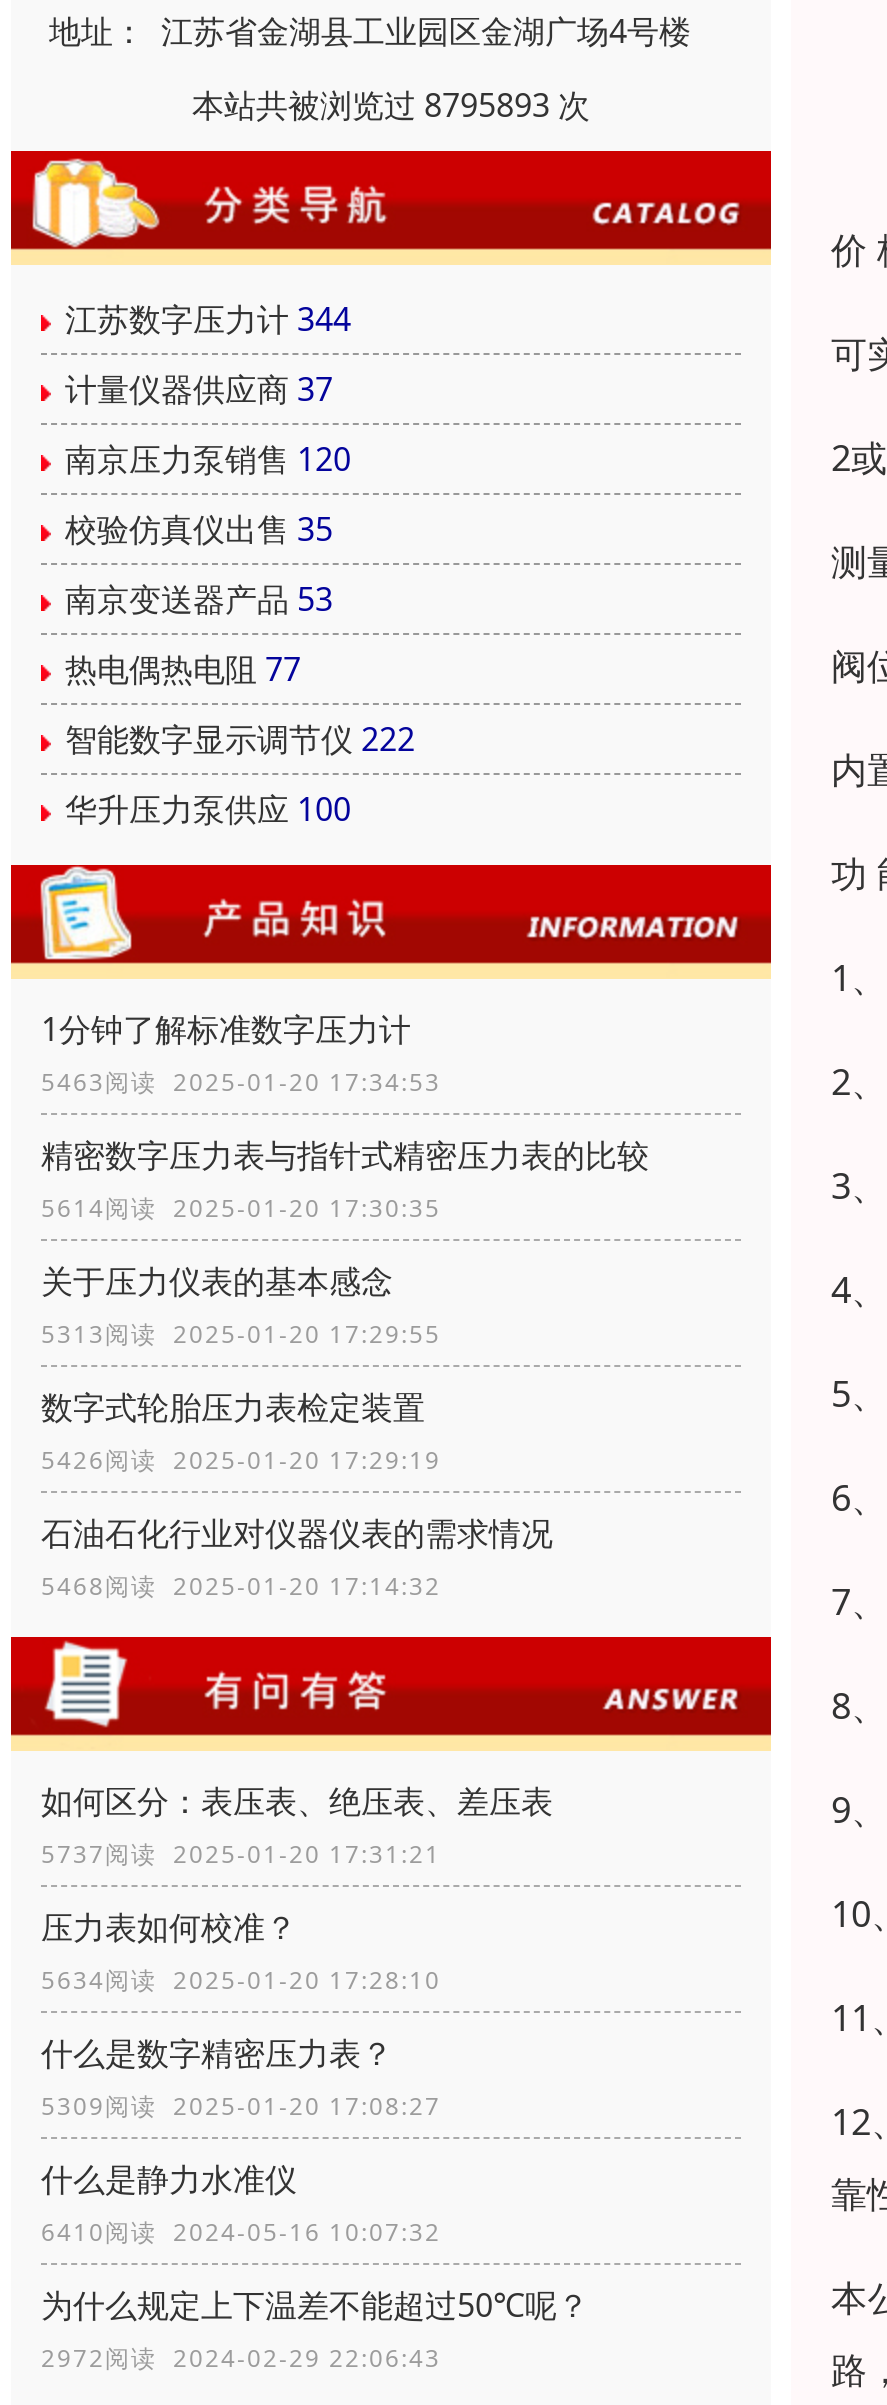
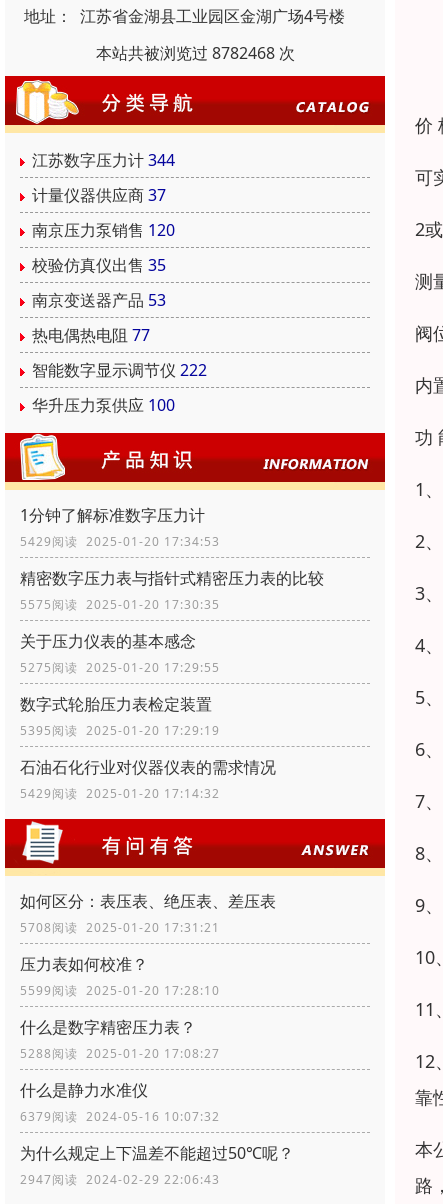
[192,83,590,127] 本站共被浏览过 8795893 次 -> [95,42,294,64] 本站共被浏览过 8782468 次
[41,1065,441,1099] 5463阅读 2025-01-20 17:34:53 -> [20,533,220,550] 5429阅读 2025-01-20 17:34:53
[41,1191,441,1225] 5614阅读 2025-01-20 17:30:35 -> [20,596,220,613] 5575阅读 2025-01-20 17:30:35
[41,1317,441,1351] 5313阅读 2025-01-20 17:29:55 -> [20,659,220,676] 5275阅读 2025-01-20 17:29:55
[41,1443,441,1477] 5426阅读 2025-01-20 17:29:19 -> [20,722,220,739] 5395阅读 2025-01-20 17:29:19
[41,1569,441,1603] 5468阅读 2025-01-20 17:14:32 -> [20,785,220,802] 5429阅读 2025-01-20 17:14:32
[41,1837,441,1871] 5737阅读 2025-01-20 17:31:21 -> [20,919,220,936] 5708阅读 2025-01-20 17:31:21
[41,1963,441,1997] 5634阅读 2025-01-20 17:28:10 -> [20,982,220,999] 5599阅读 2025-01-20 17:28:10
[41,2089,441,2123] 5309阅读 2025-01-20 17:08:27 -> [20,1045,220,1062] 5288阅读 2025-01-20 17:08:27
[41,2215,441,2249] 6410阅读 2024-05-16 10:07:32 -> [20,1108,220,1125] 6379阅读 2024-05-16 10:07:32
[41,2341,441,2375] 2972阅读 2024-02-29 22:06:43 -> [20,1171,220,1188] 2947阅读 2024-02-29 22:06:43

